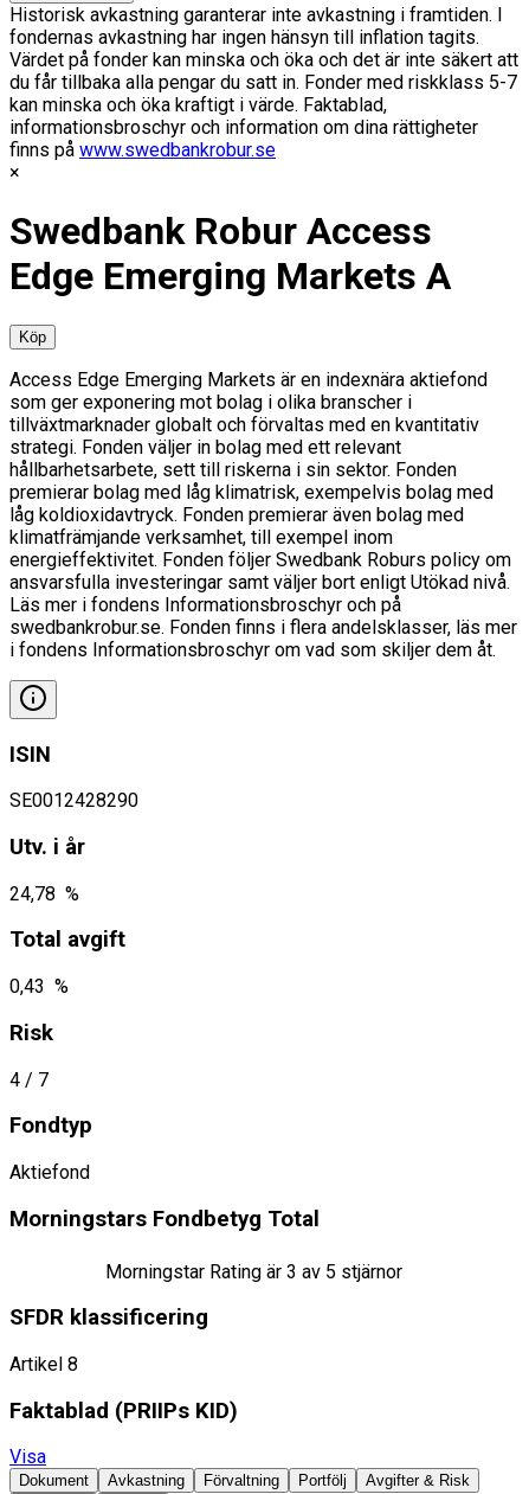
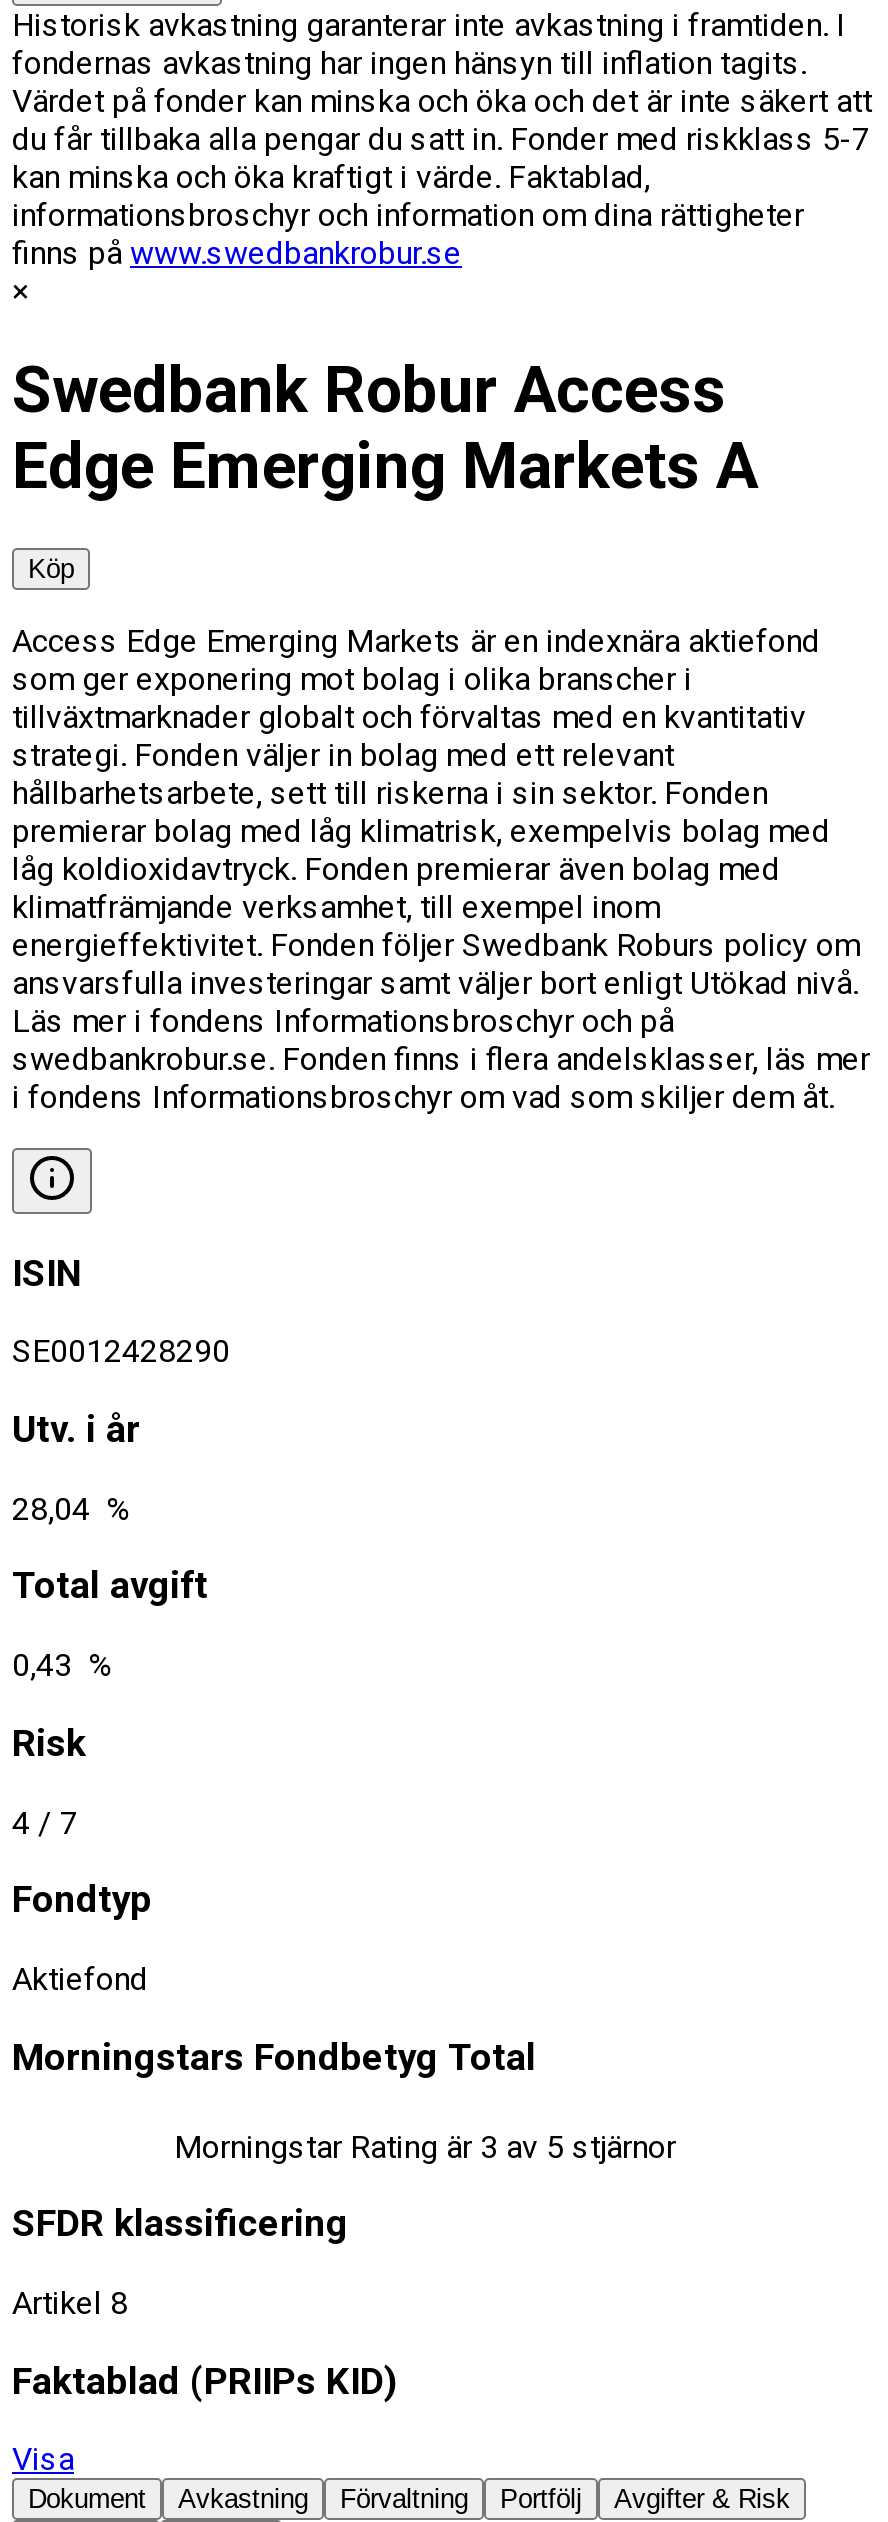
[9,882,79,905] 24,78 % -> [12,1490,130,1528] 28,04 %

